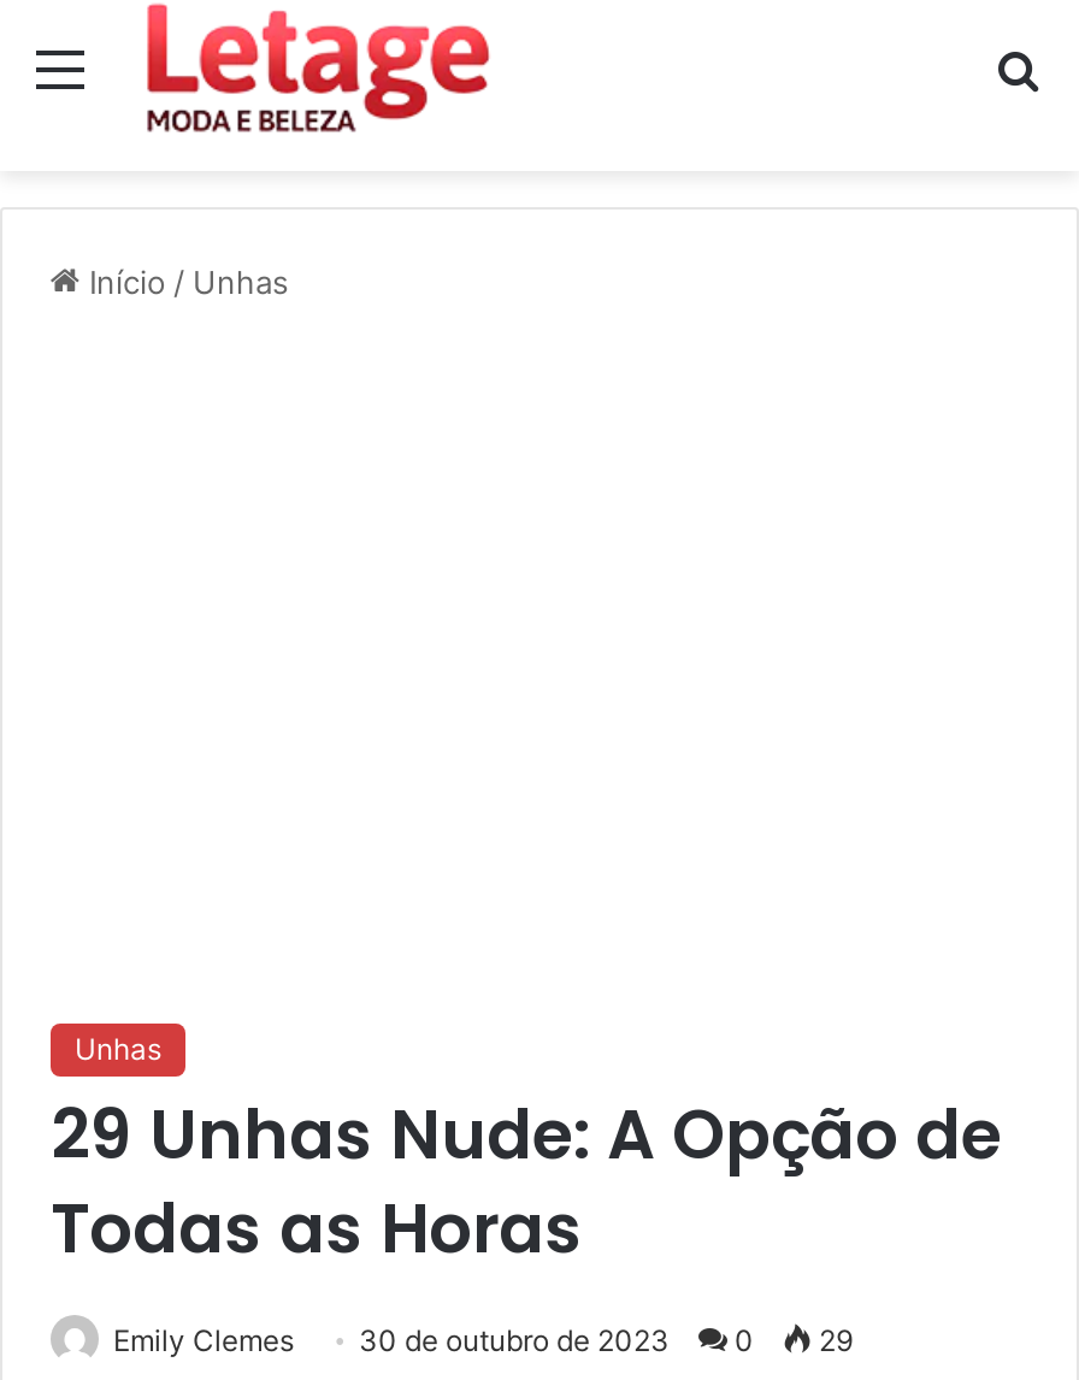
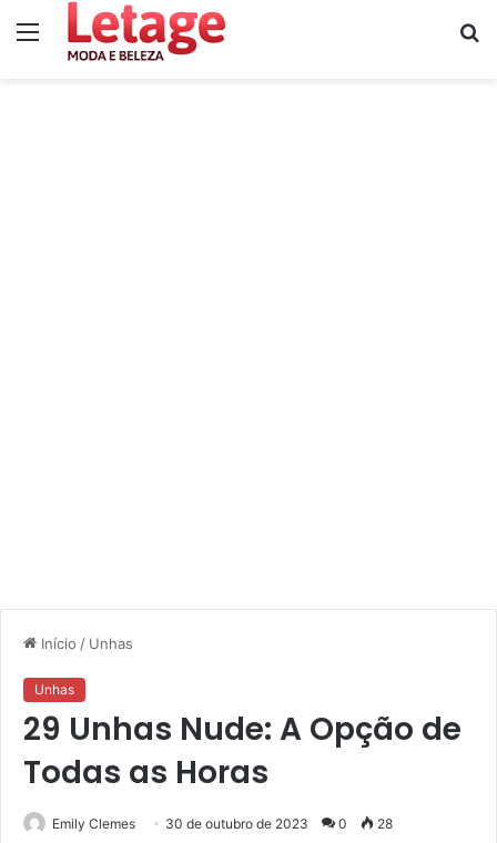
moved [79,263,289,302] -> [37,635,133,653]: Início / Unhas
[113,1323,853,1359] Emily Clemes 30 de outubro de 2023 0 29 -> [52,816,393,832] Emily Clemes 30 de outubro de 2023 0 28

